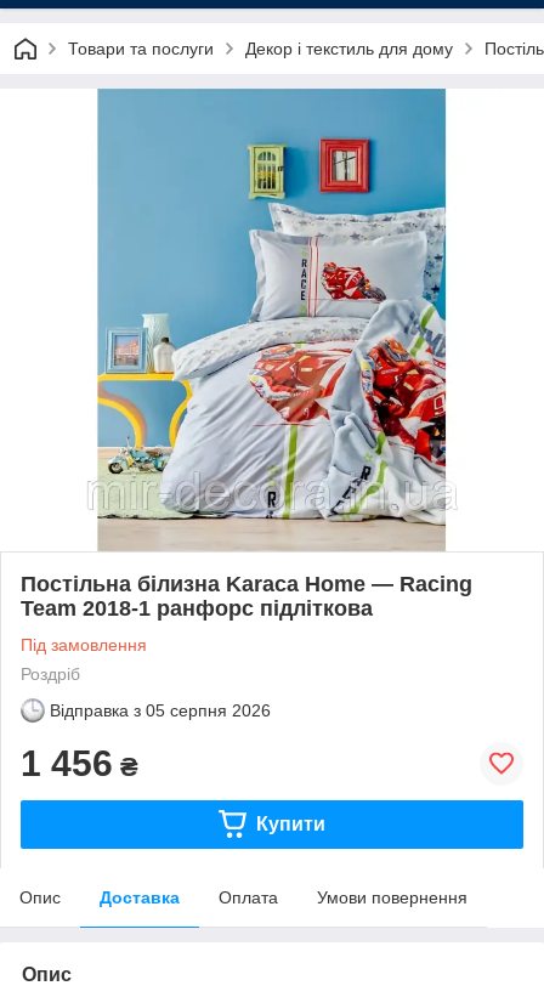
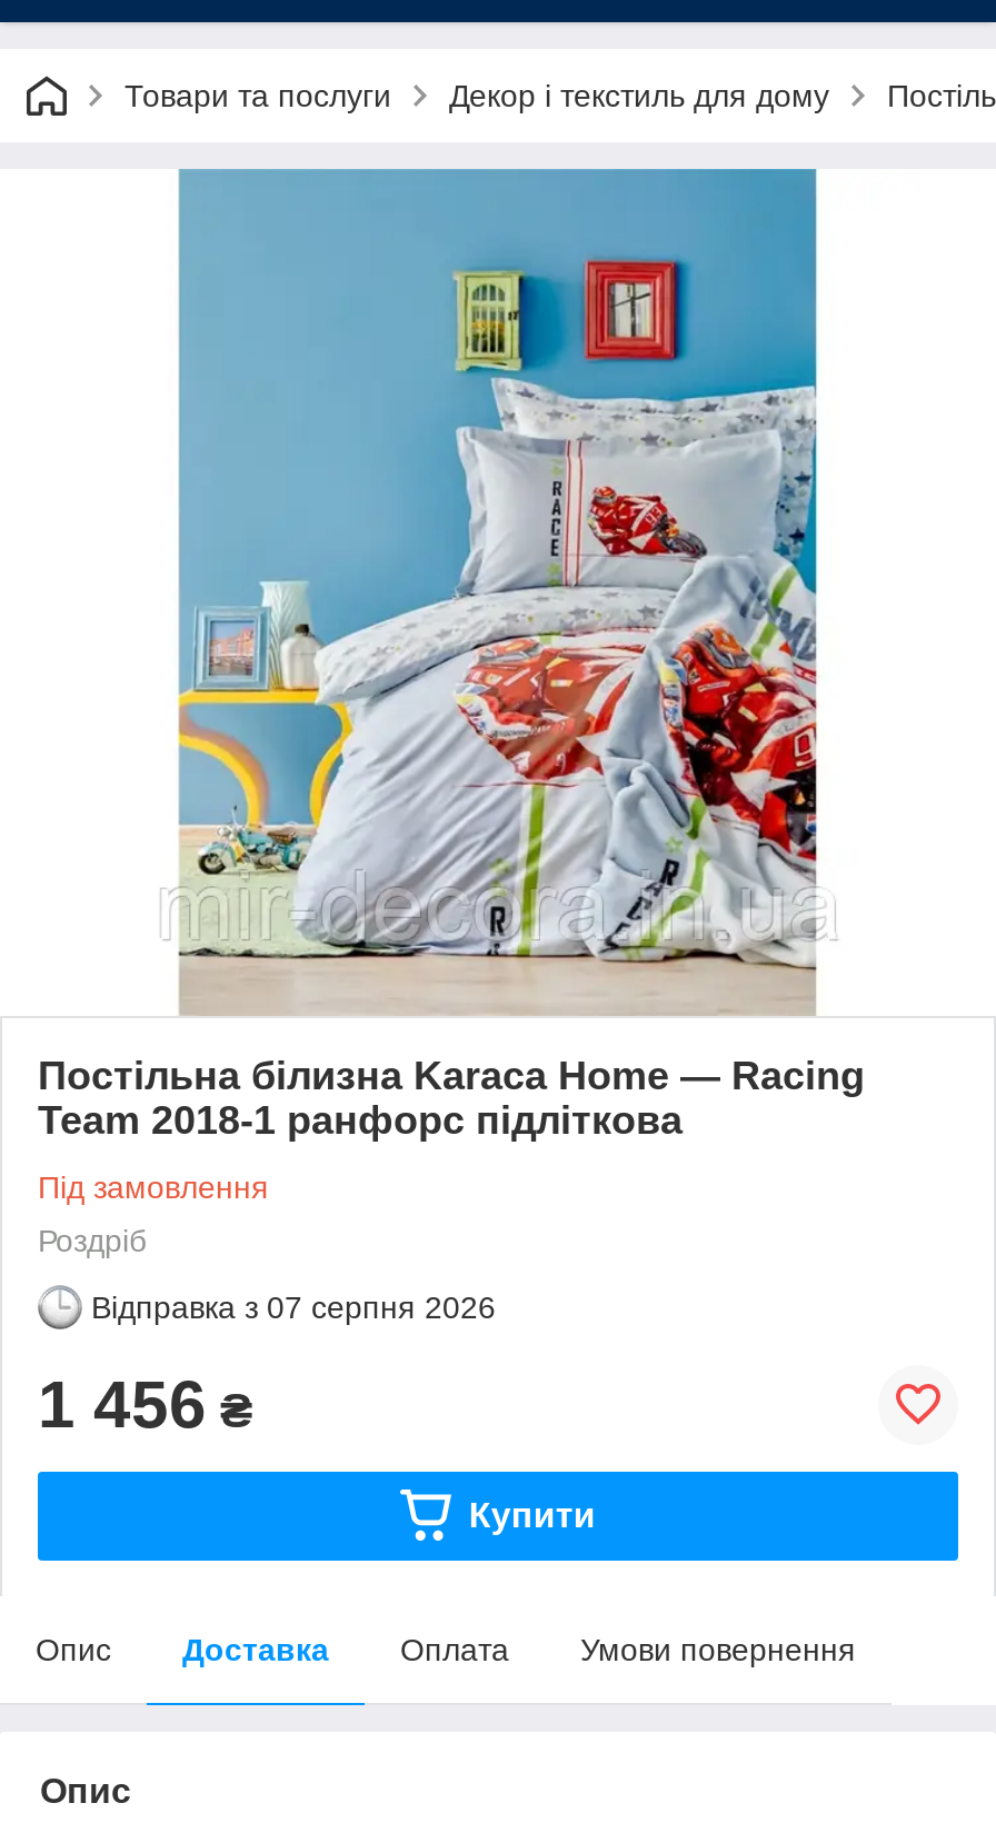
[50,700,271,720] Відправка з 05 серпня 2026 -> [91,1289,496,1325] Відправка з 07 серпня 2026

